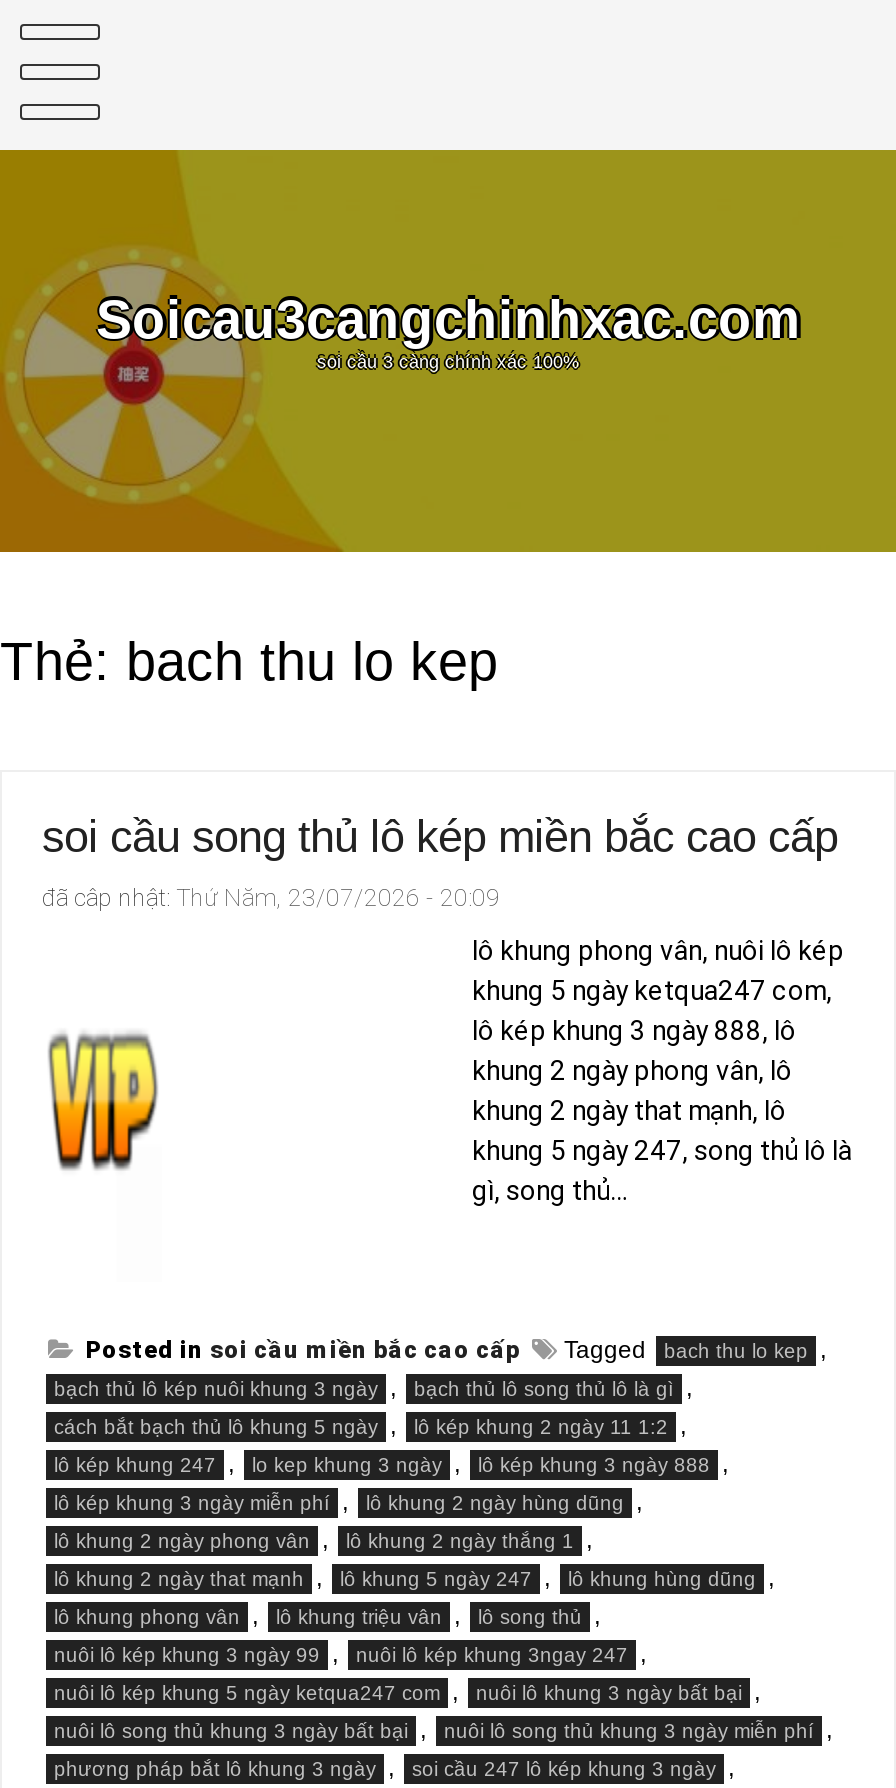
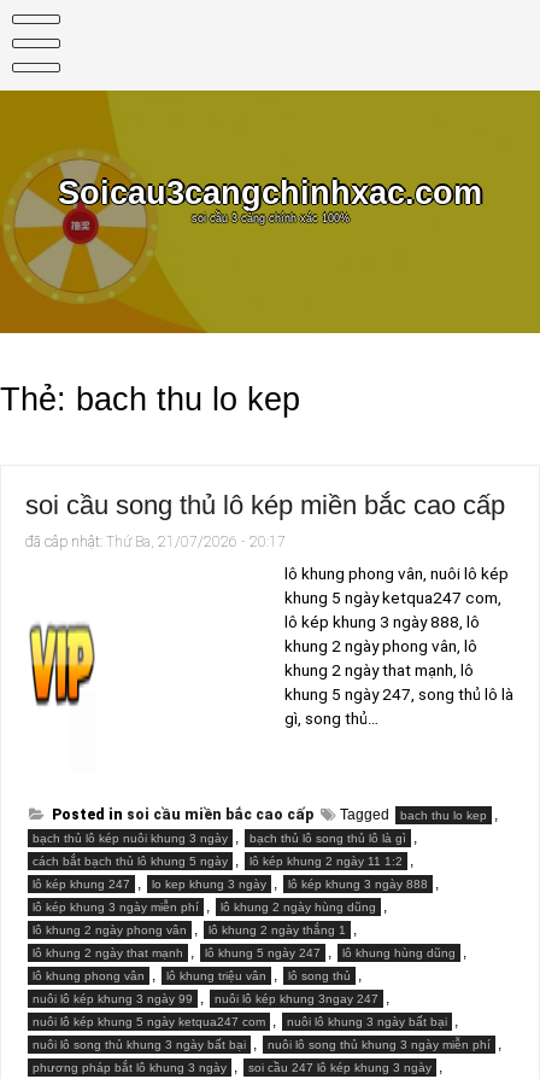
[42,884,500,912] đã câp nhật: Thứ Năm, 23/07/2026 - 20:09 -> [25,533,286,550] đã câp nhật: Thứ Ba, 21/07/2026 - 20:17

